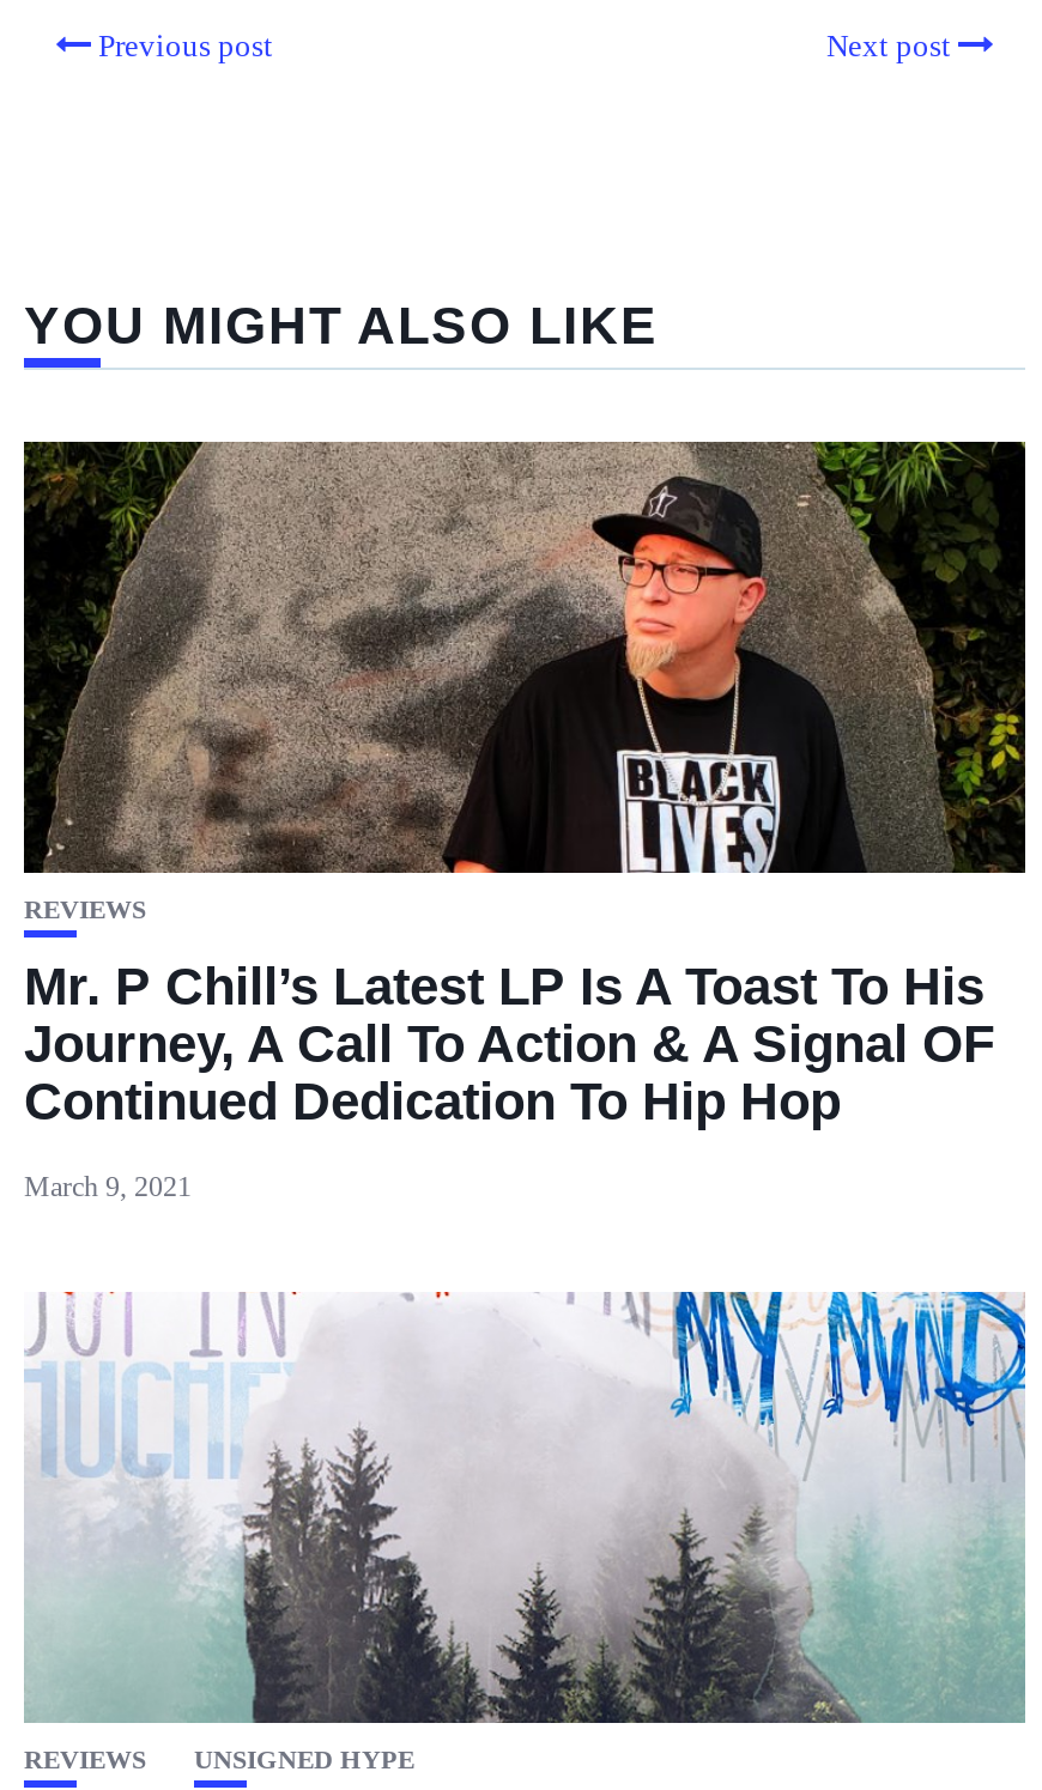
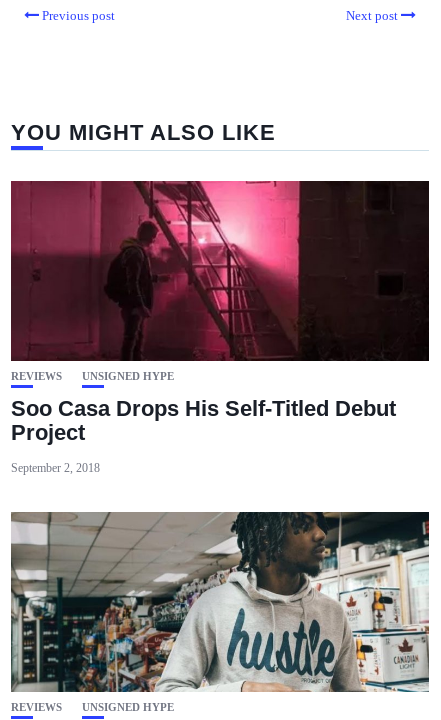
[22,439,1025,1203] [image] | Mr. P Chill’s Latest LP Is A Toast To His | Journey, A Call To Action & A Signal OF | Continued Dedication To Hip Hop | March 9, 2021 -> [10,180,429,475] [image] | UNSIGNED HYPE | Soo Casa Drops His Self-Titled Debut | Project | September 2, 2018
[24,1290,1028,1725] [image] -> [10,511,430,693] [image]

